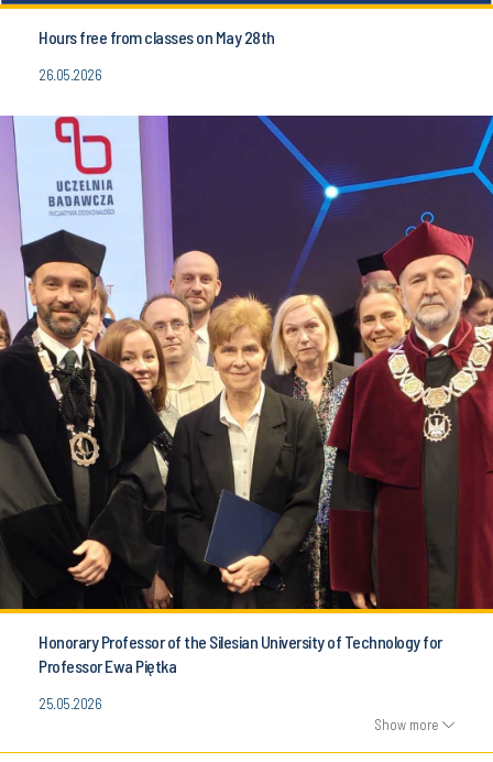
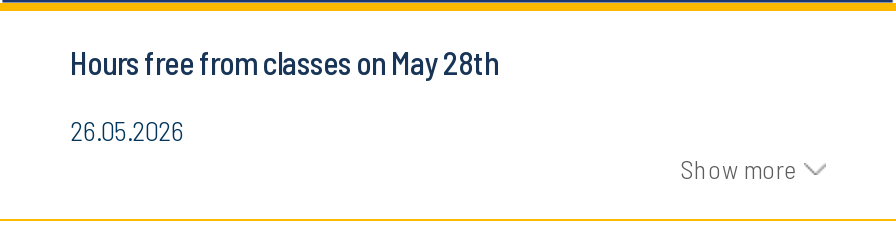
[3,115,490,713] [image] | Honorary Professor of the Silesian University of Technology for | Professor Ewa Piętka | 25.05.2026 -> none

